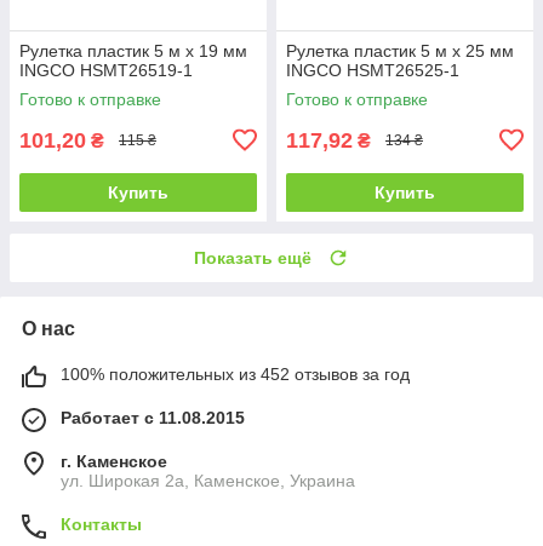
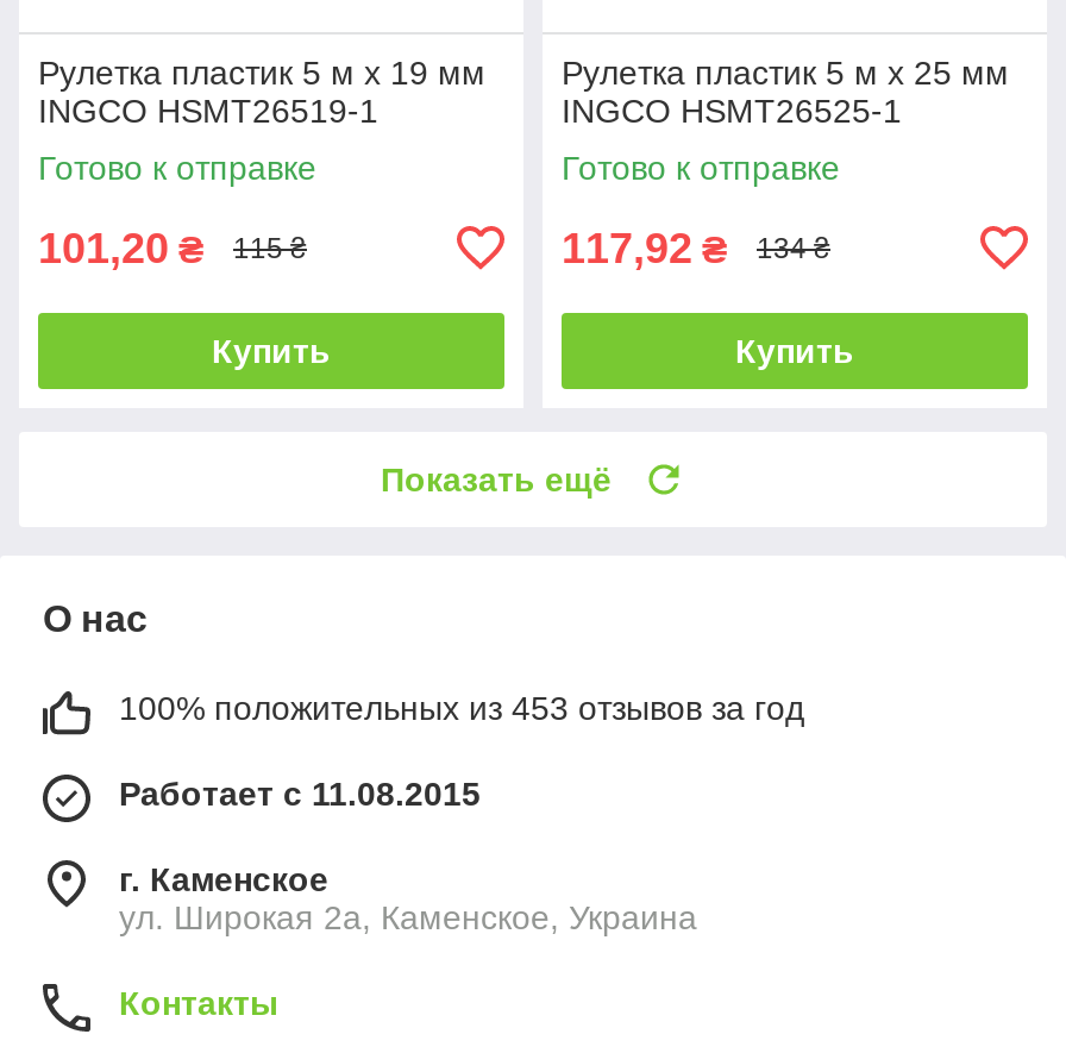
[61,364,410,384] 100% положительных из 452 отзывов за год -> [119,688,804,727] 100% положительных из 453 отзывов за год

